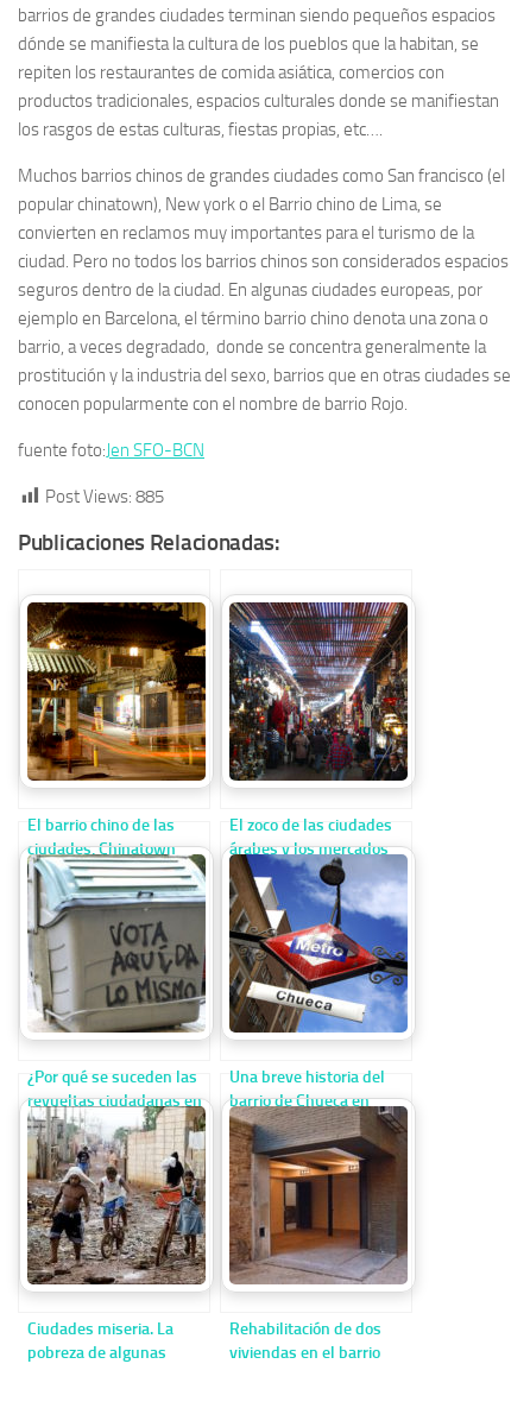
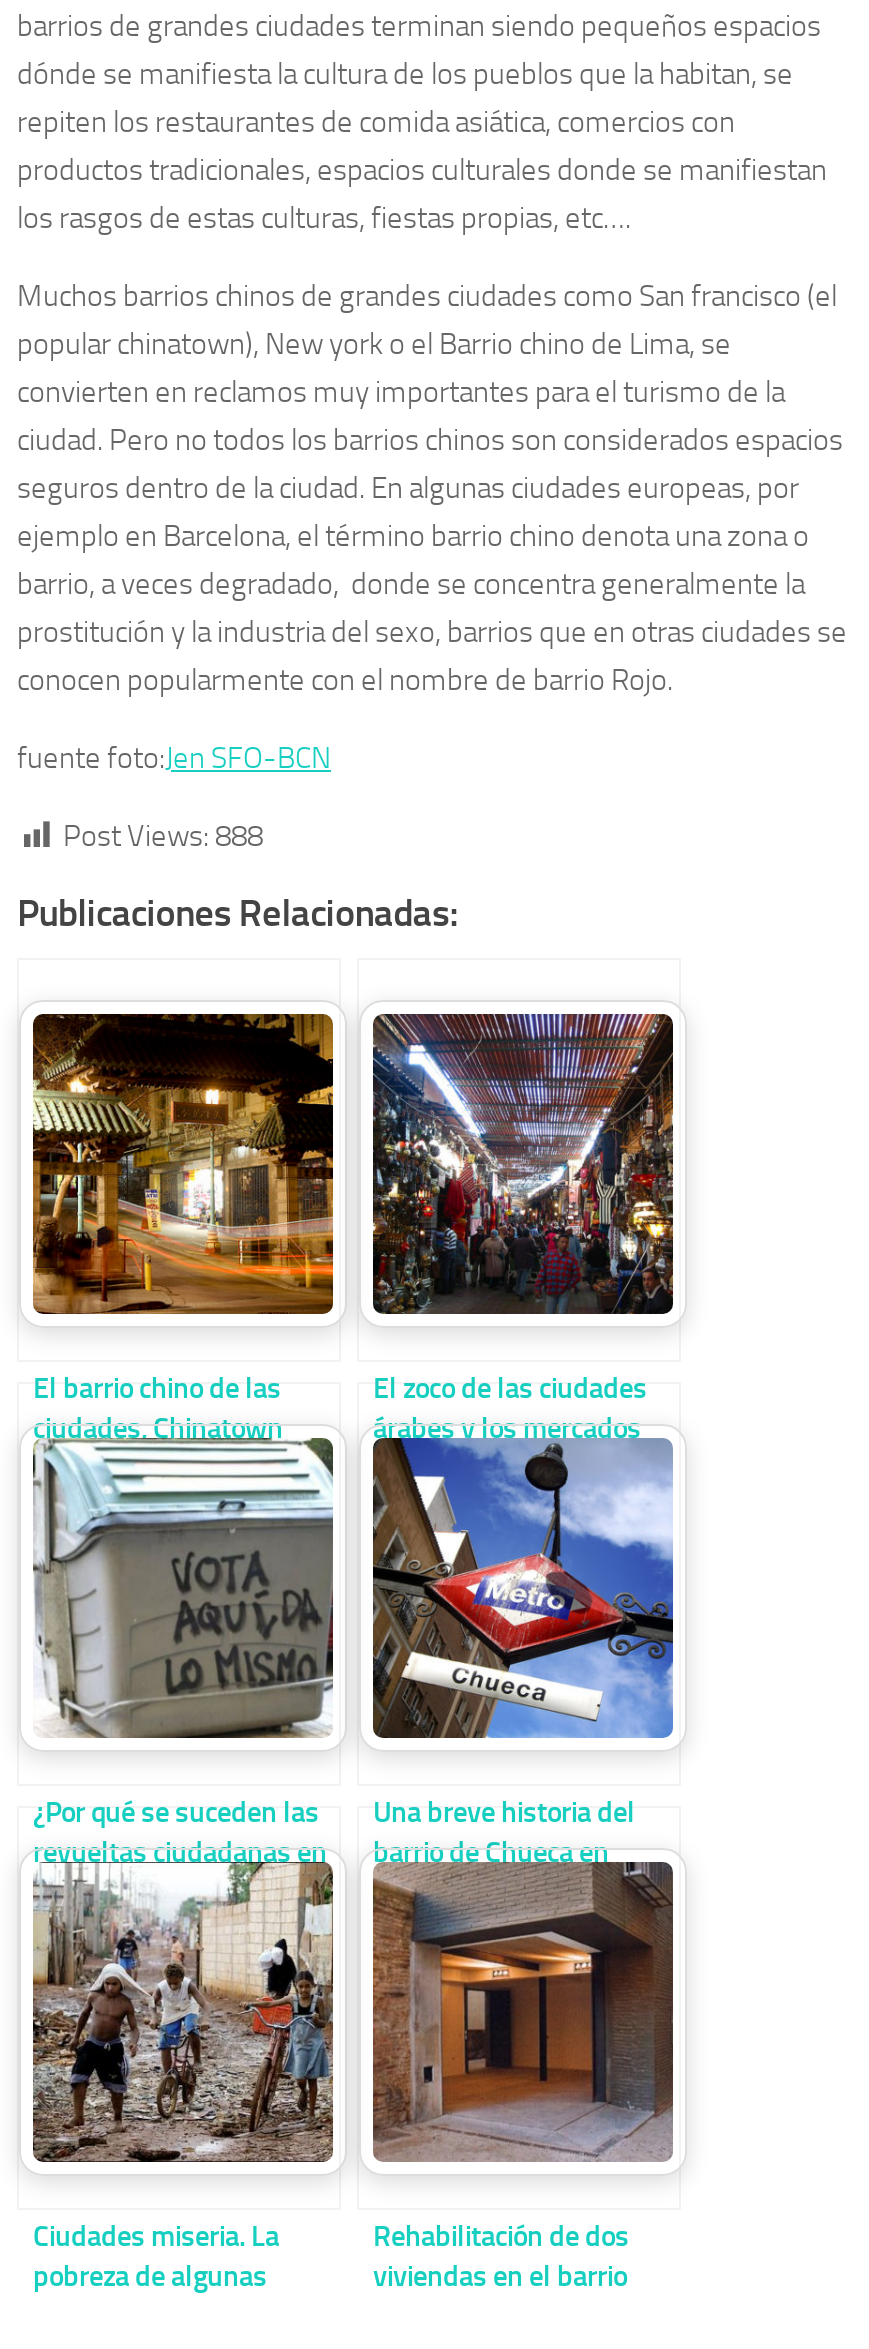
[45,486,164,507] Post Views: 885 -> [63,818,263,854] Post Views: 888

